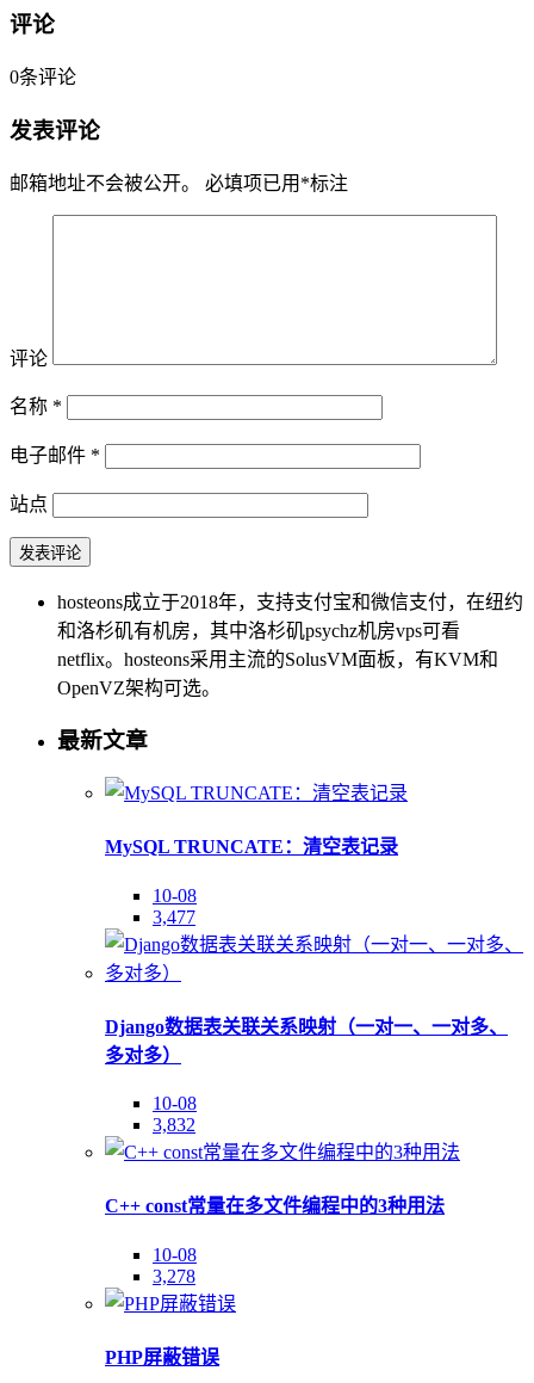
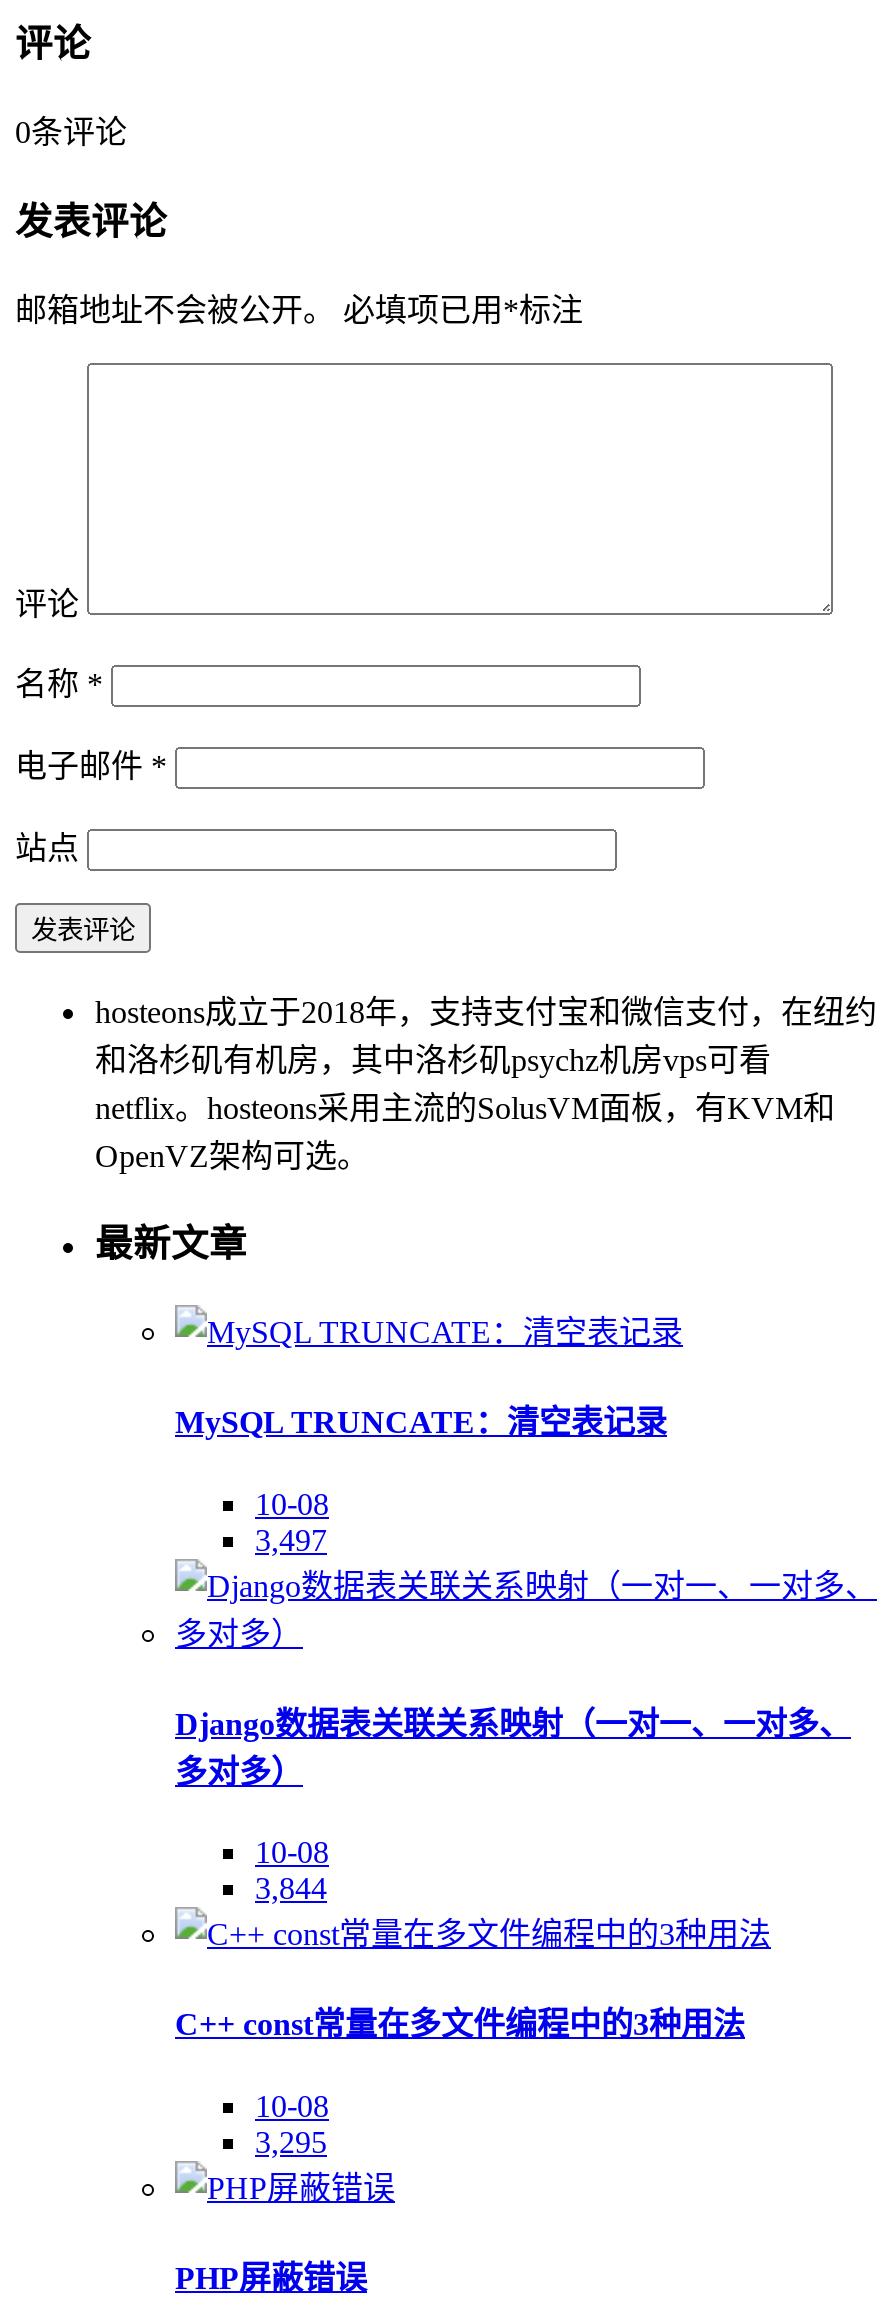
[153,906,195,927] 3,477 -> [255,1522,327,1556] 3,497
[153,1115,195,1135] 3,832 -> [255,1871,327,1905] 3,844
[153,1266,195,1286] 3,278 -> [255,2124,327,2158] 3,295

